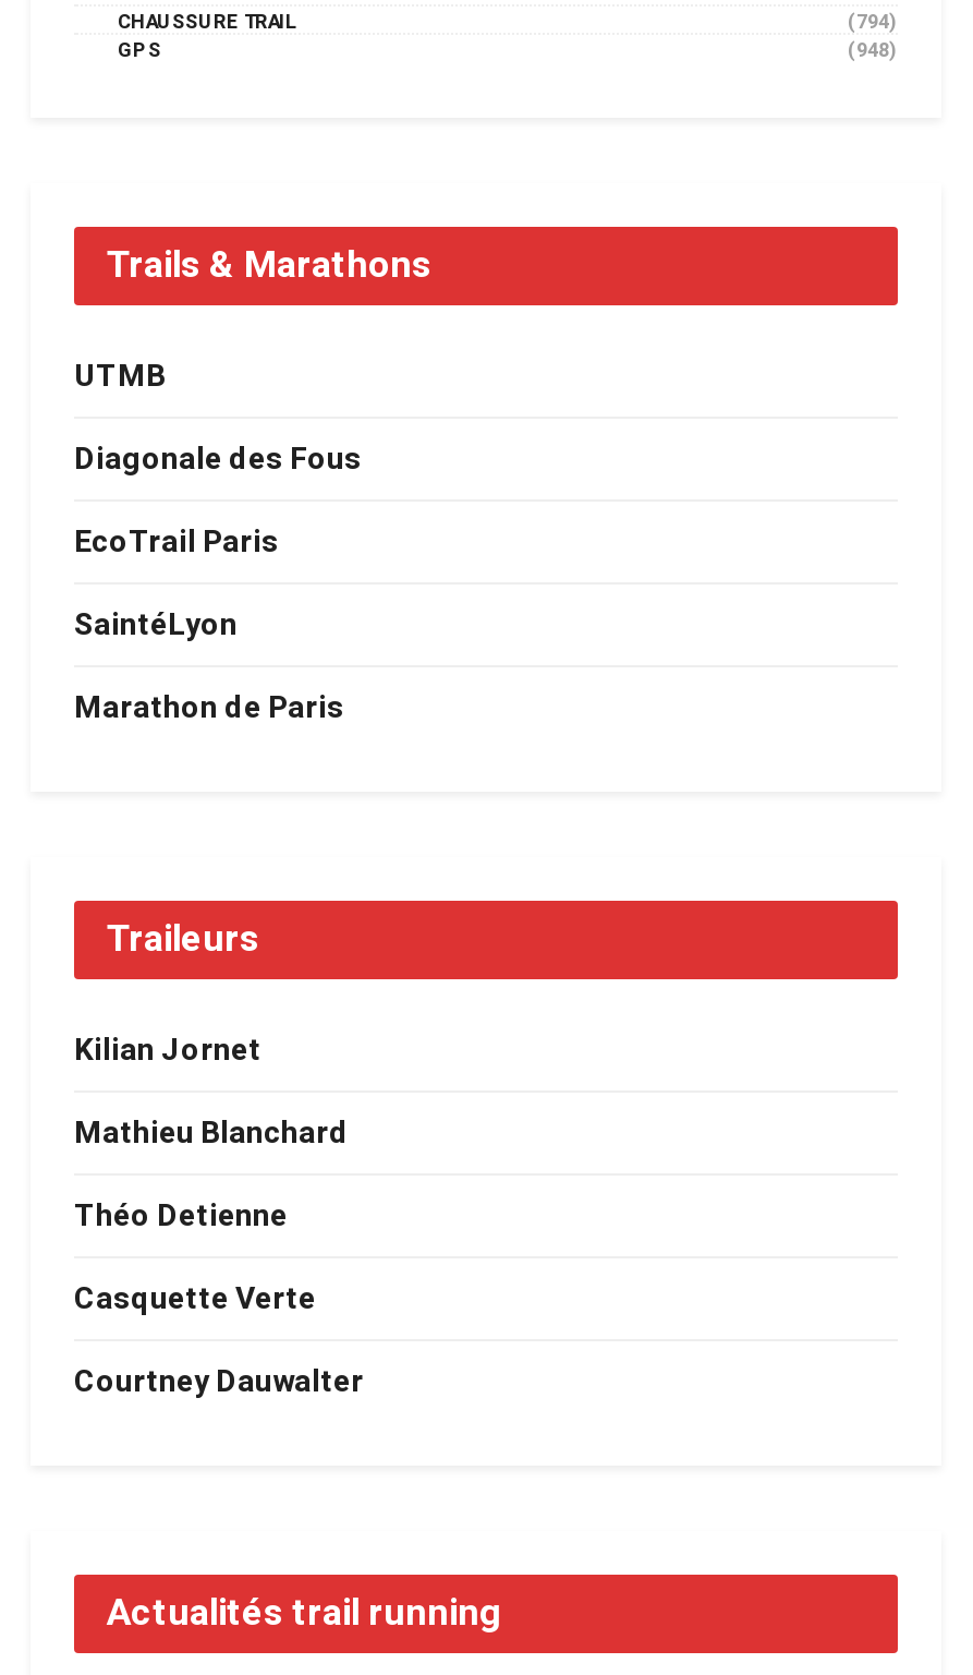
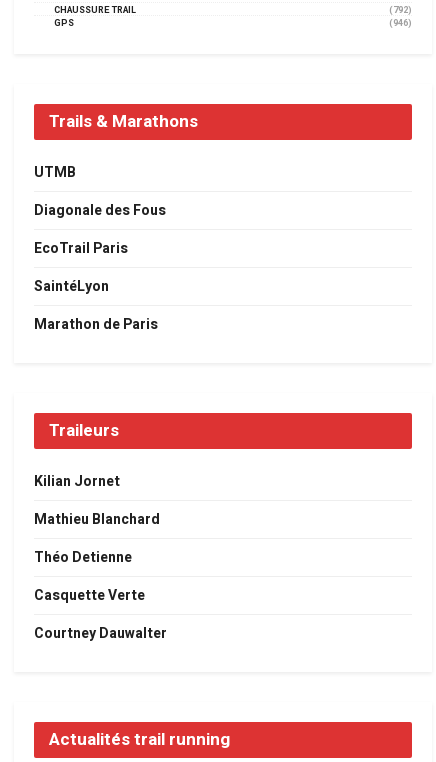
[848,8,898,36] (794) -> [389,4,412,17] (792)
[848,36,898,65] (948) -> [389,17,412,30] (946)

